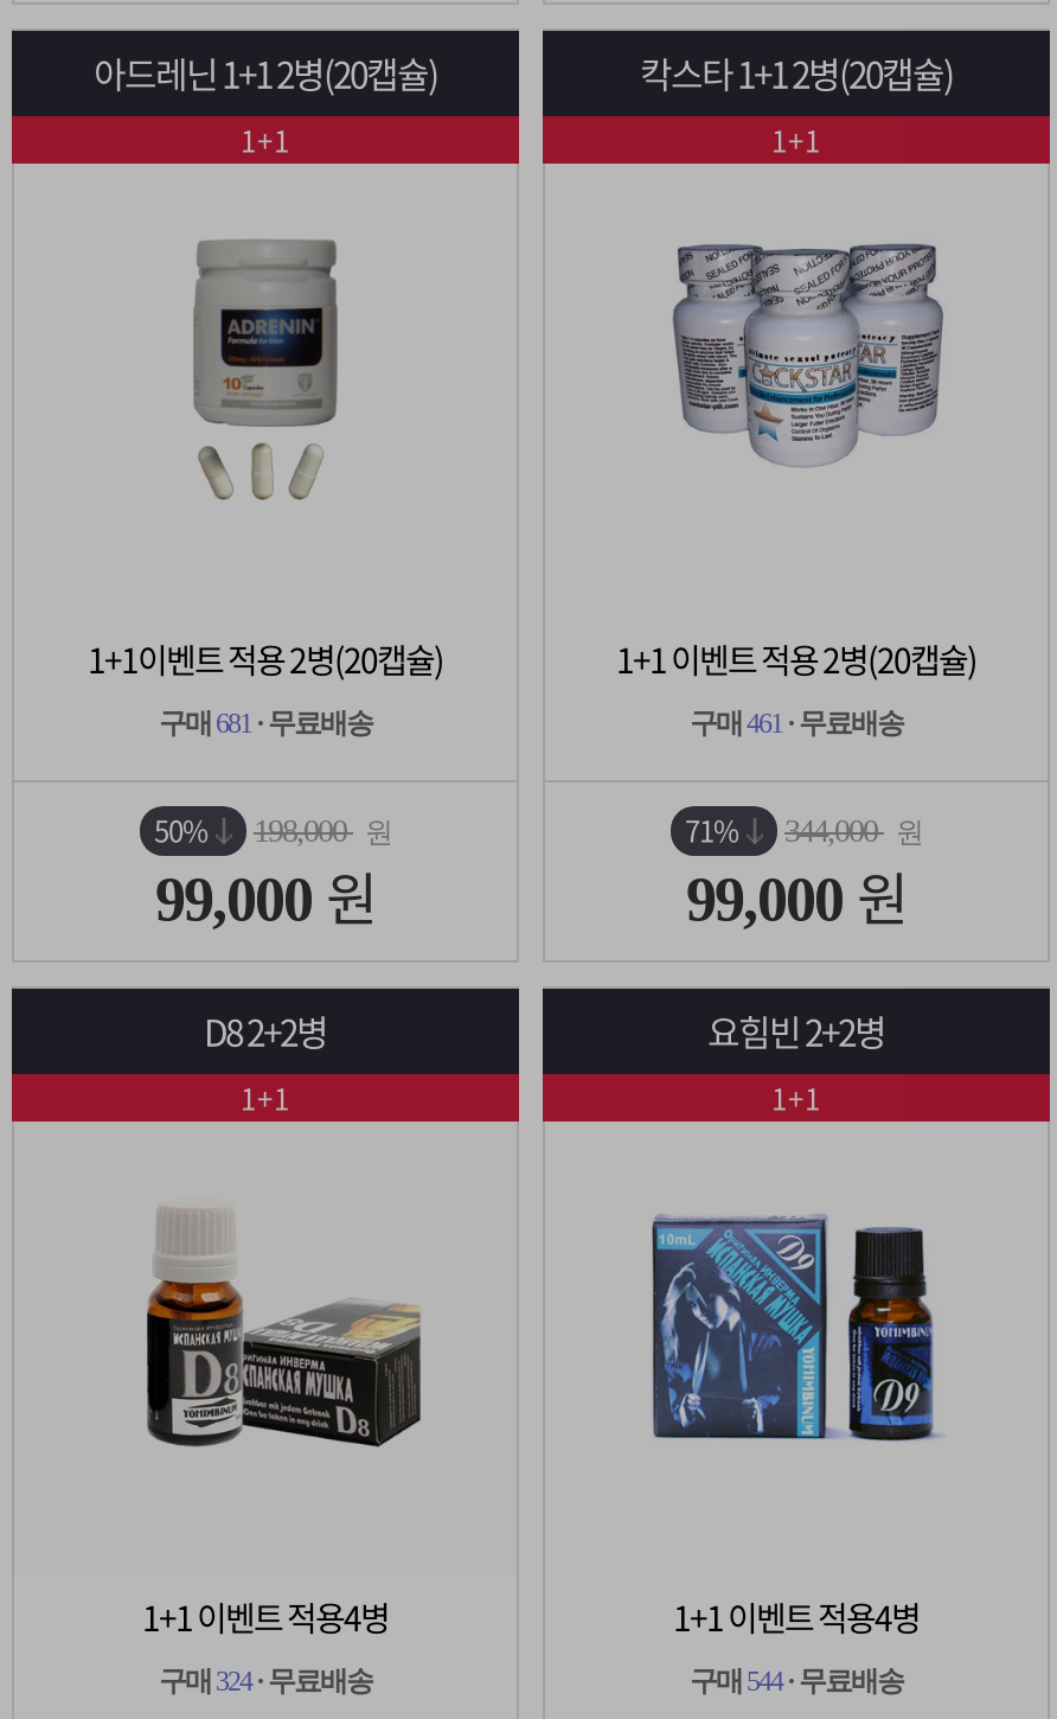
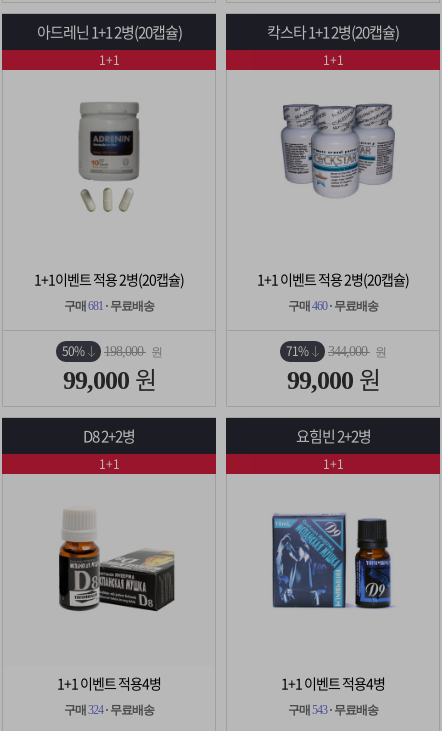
[690,707,903,740] 구매461 · 무료배송 -> [288,299,378,313] 구매460 · 무료배송
[690,1664,903,1698] 구매 544· 무료배송 -> [288,703,378,717] 구매 543· 무료배송

